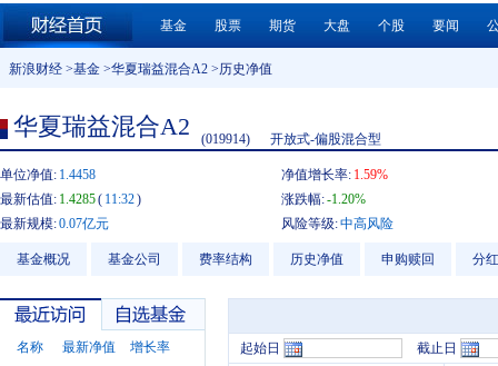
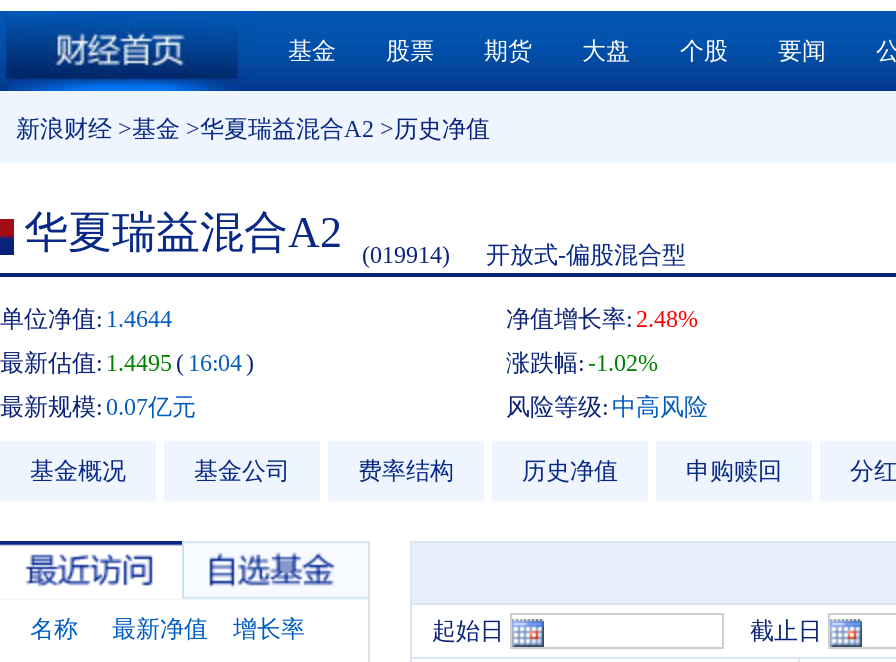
[0,167,96,182] 单位净值: 1.4458 -> [0,305,172,333] 单位净值: 1.4644
[281,167,388,182] 净值增长率: 1.59% -> [506,305,698,333] 净值增长率: 2.48%
[0,191,141,207] 最新估值: 1.4285 ( 11:32 ) -> [0,349,254,377] 最新估值: 1.4495 ( 16:04 )
[281,191,366,207] 涨跌幅: -1.20% -> [506,349,658,377] 涨跌幅: -1.02%

